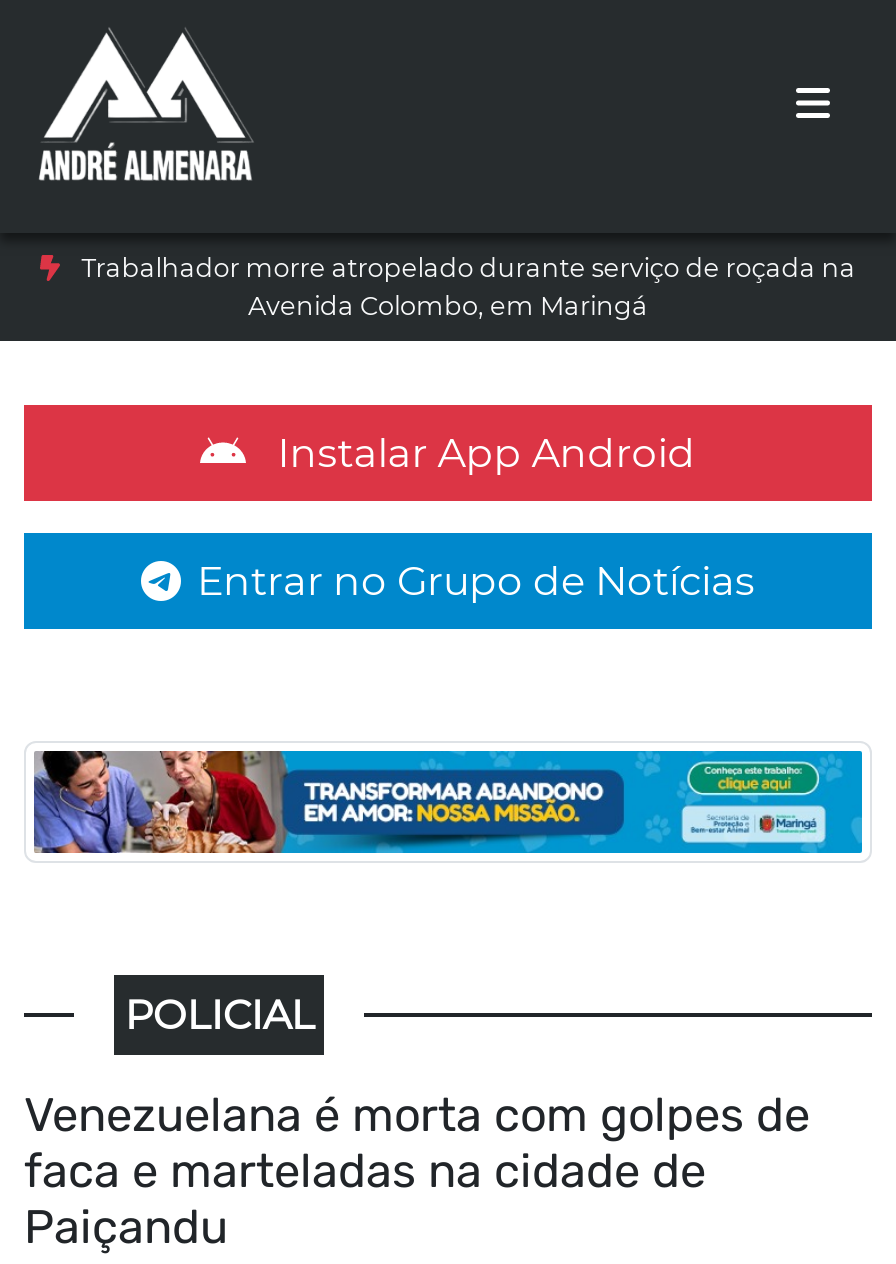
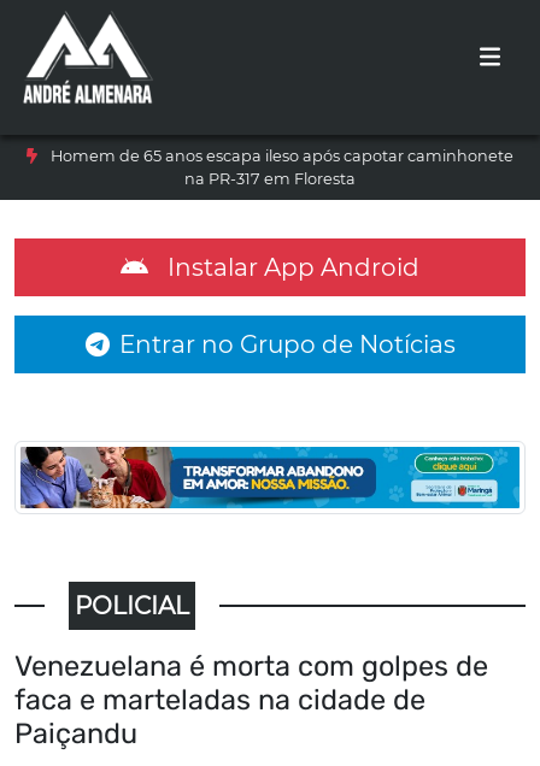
[82,253,856,321] Trabalhador morre atropelado durante serviço de roçada na | Avenida Colombo, em Maringá -> [51,147,514,188] Homem de 65 anos escapa ileso após capotar caminhonete | na PR-317 em Floresta

